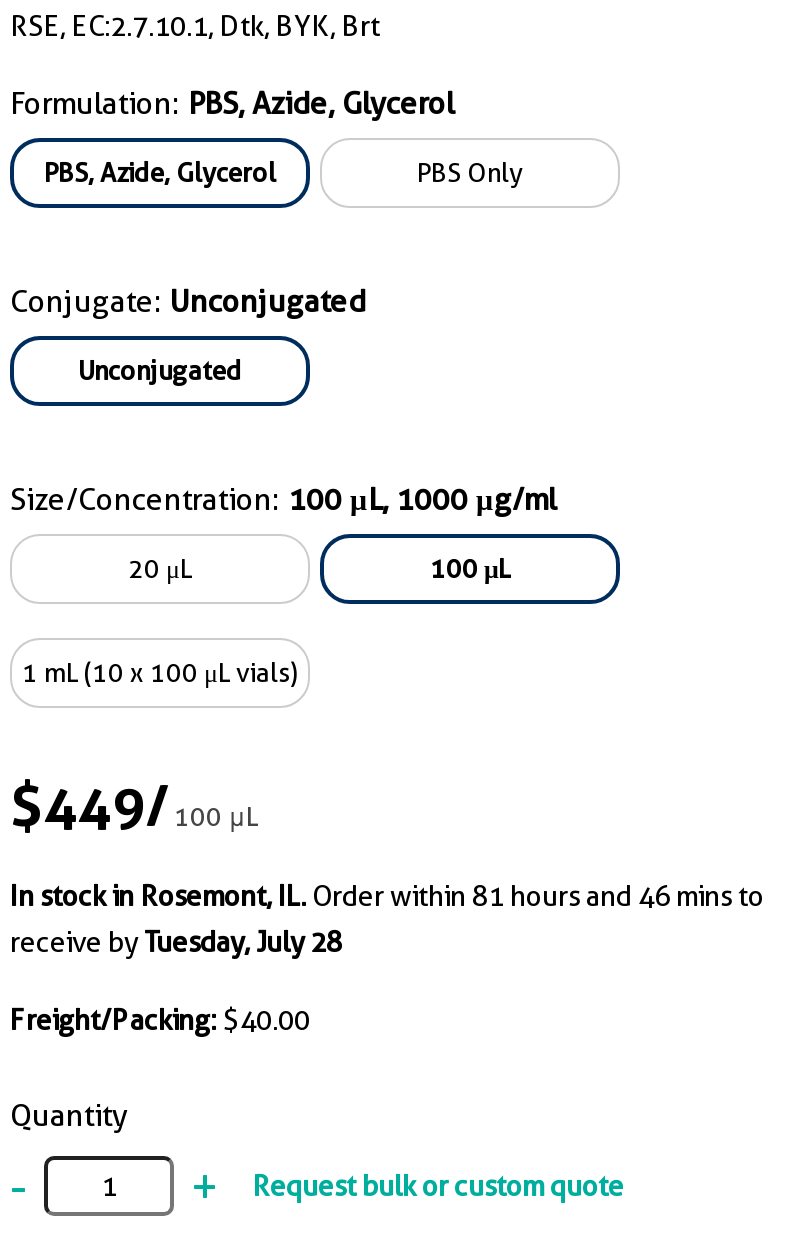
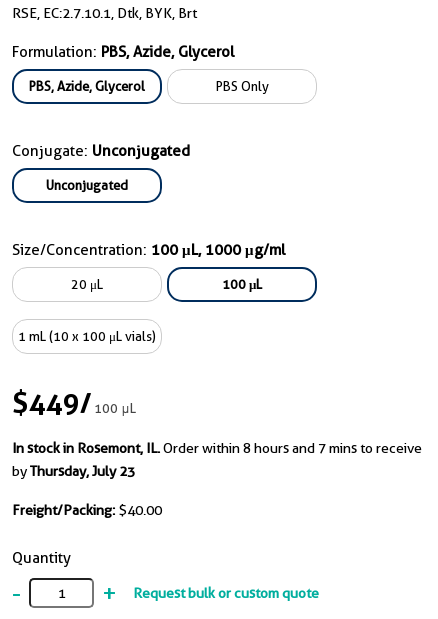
[10,880,764,958] In stock in Rosemont, IL. Order within 81 hours and 46 mins to | receive by Tuesday, July 28 -> [12,440,422,479] In stock in Rosemont, IL. Order within 8 hours and 7 mins to receive | by Thursday, July 23

